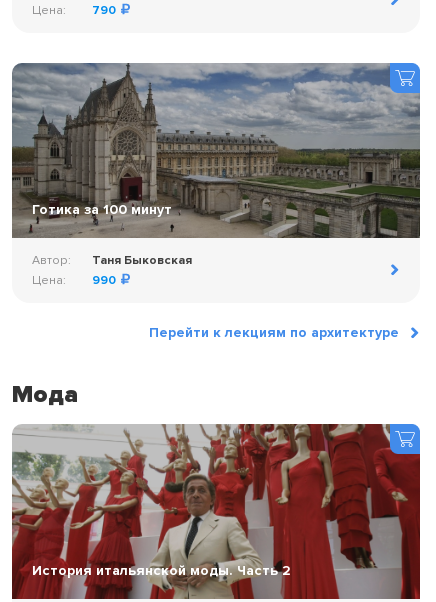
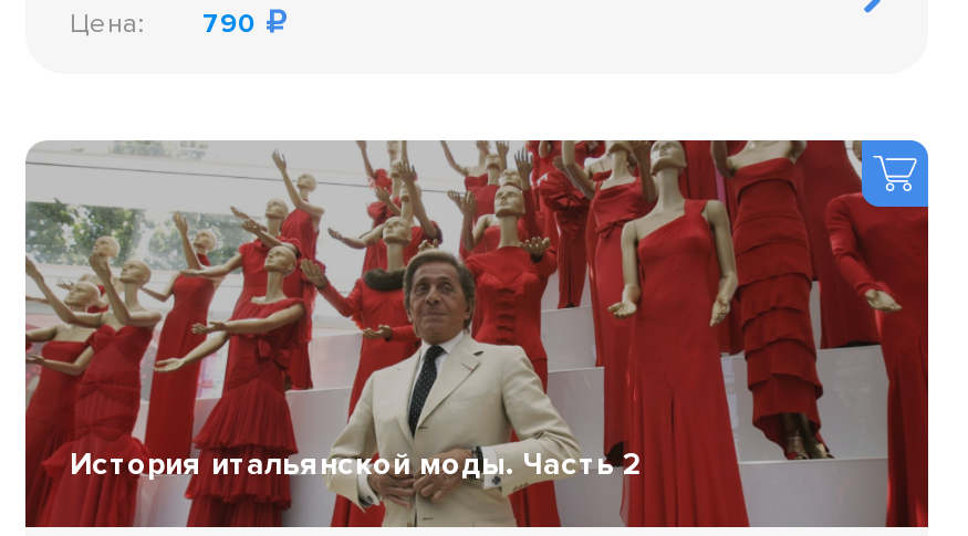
[11,63,421,409] [image] | Готика за 100 минут | Автор: | Таня Быковская | Цена: | 990 | Перейти к лекциям по архитектуре | Мода -> none

